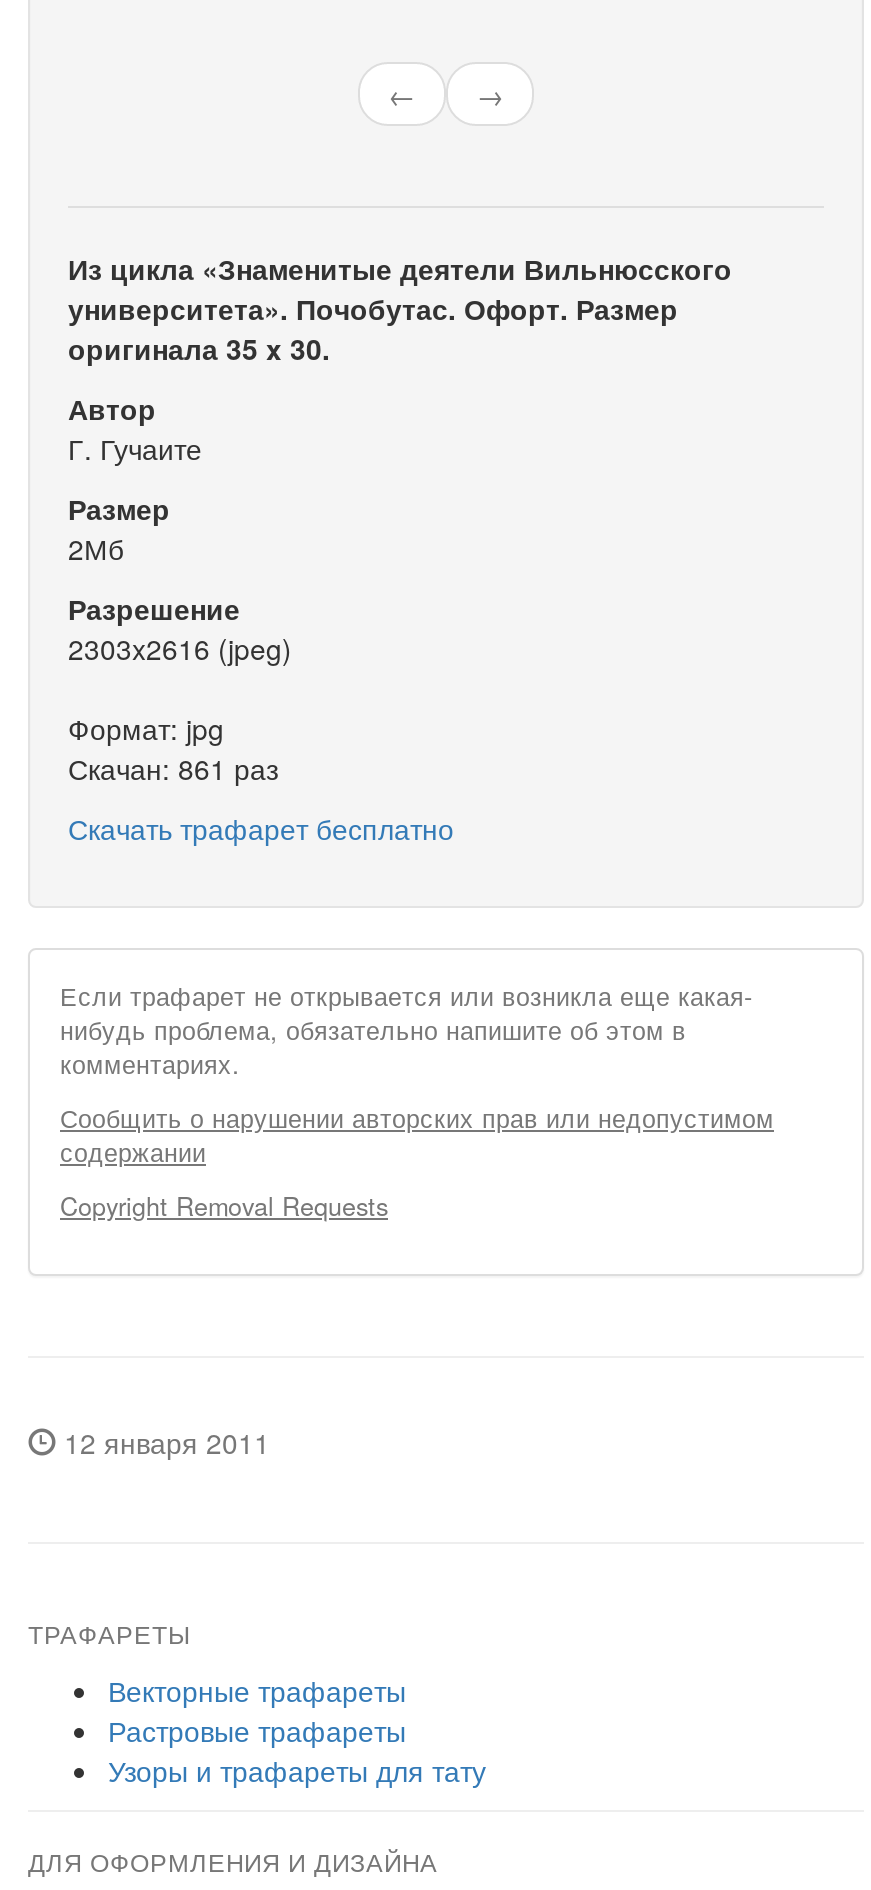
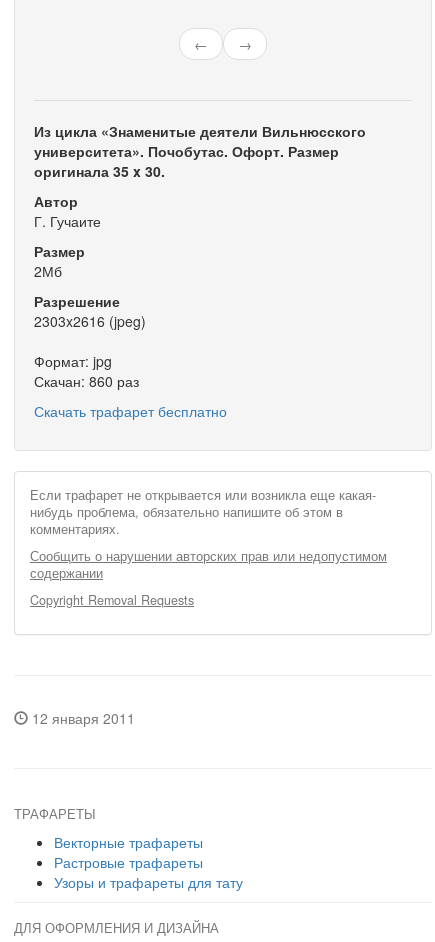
[68,748,278,788] Скачан: 861 раз -> [34,371,139,391] Скачан: 860 раз

